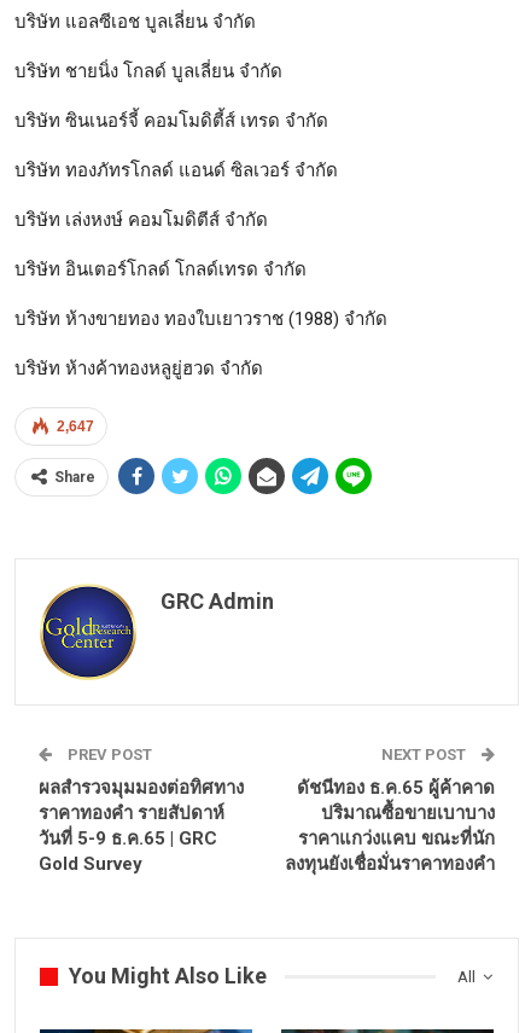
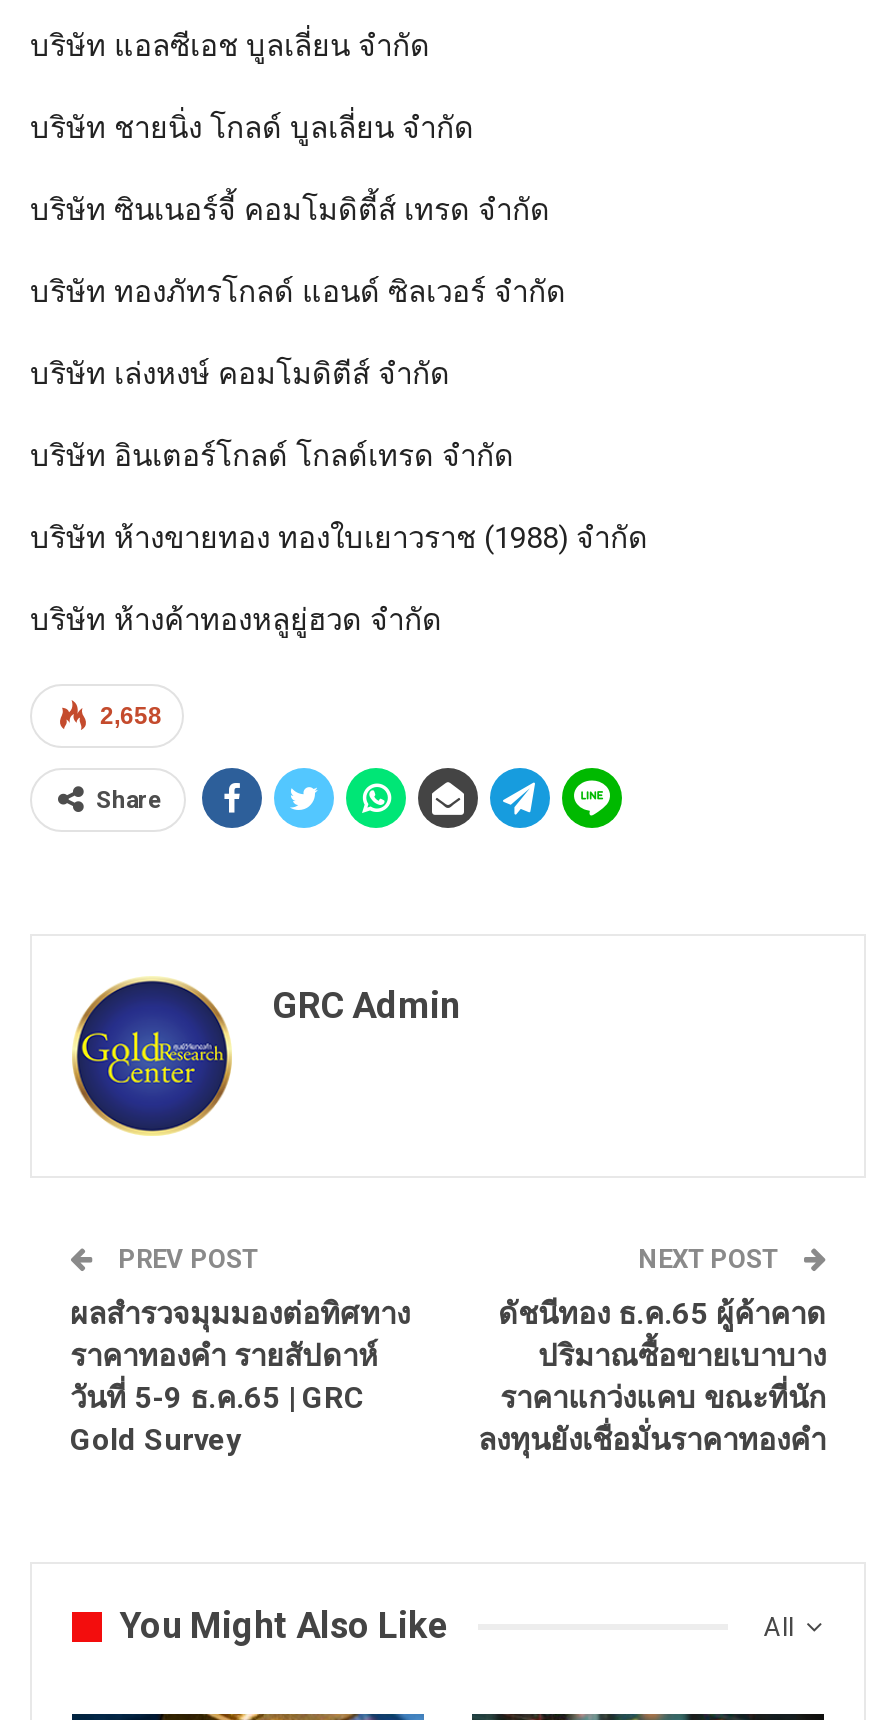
[57,419,94,436] 2,647 -> [100,703,162,731] 2,658

